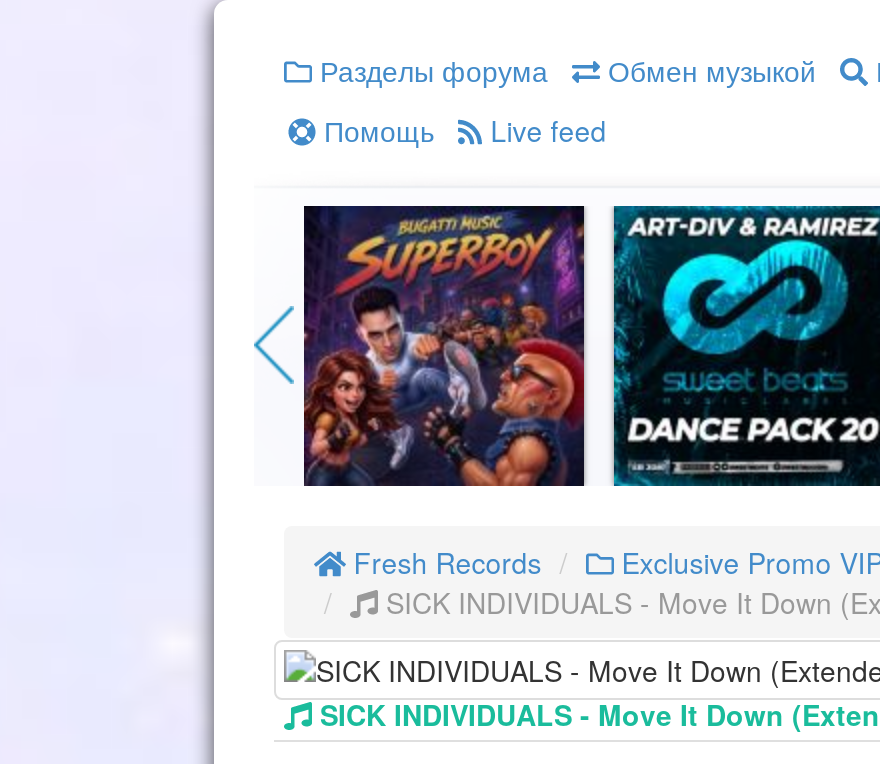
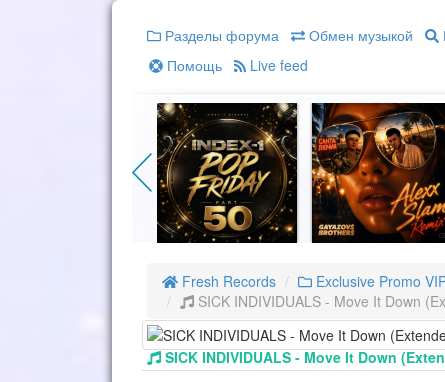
[302,204,586,488] [image] -> [156,102,298,244] [image]
[612,204,874,488] [image] -> [311,102,442,244] [image]

